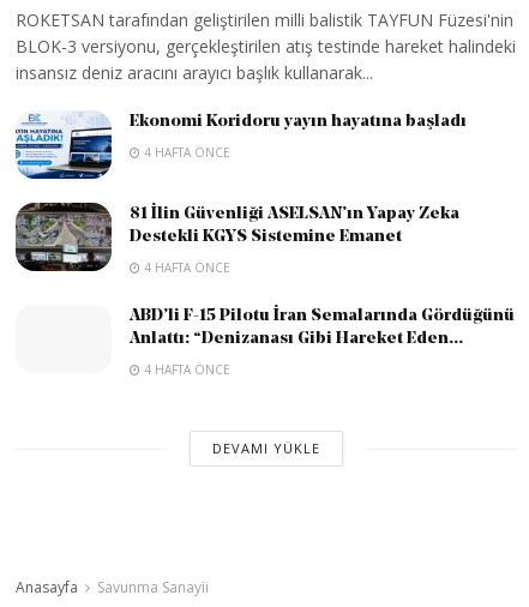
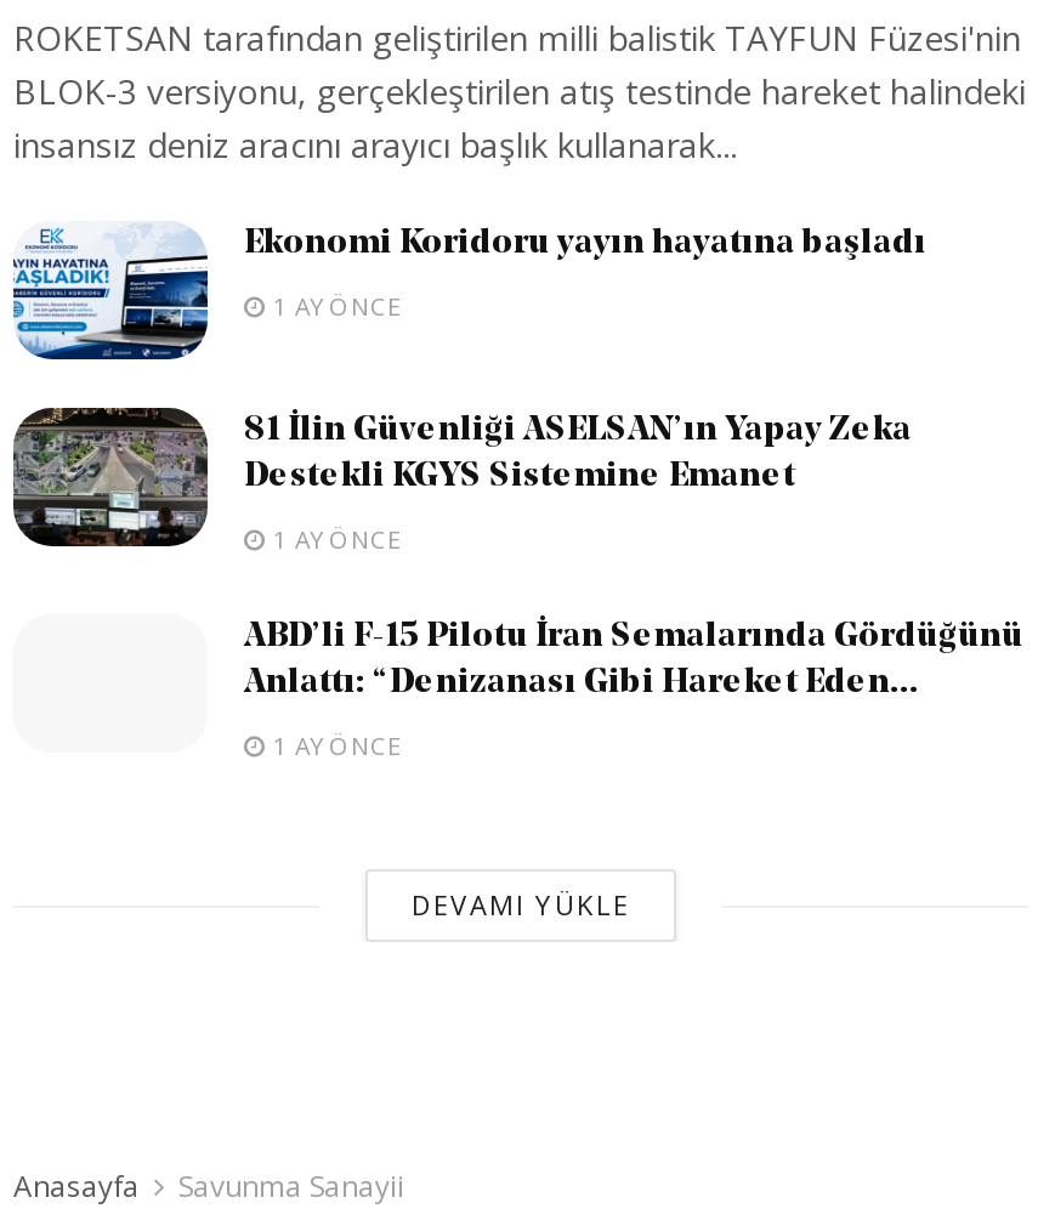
[140,144,230,161] 4 HAFTA ÖNCE -> [266,288,402,322] 1 AY ÖNCE
[140,259,230,276] 4 HAFTA ÖNCE -> [266,522,402,556] 1 AY ÖNCE
[140,361,230,378] 4 HAFTA ÖNCE -> [266,728,402,762] 1 AY ÖNCE

